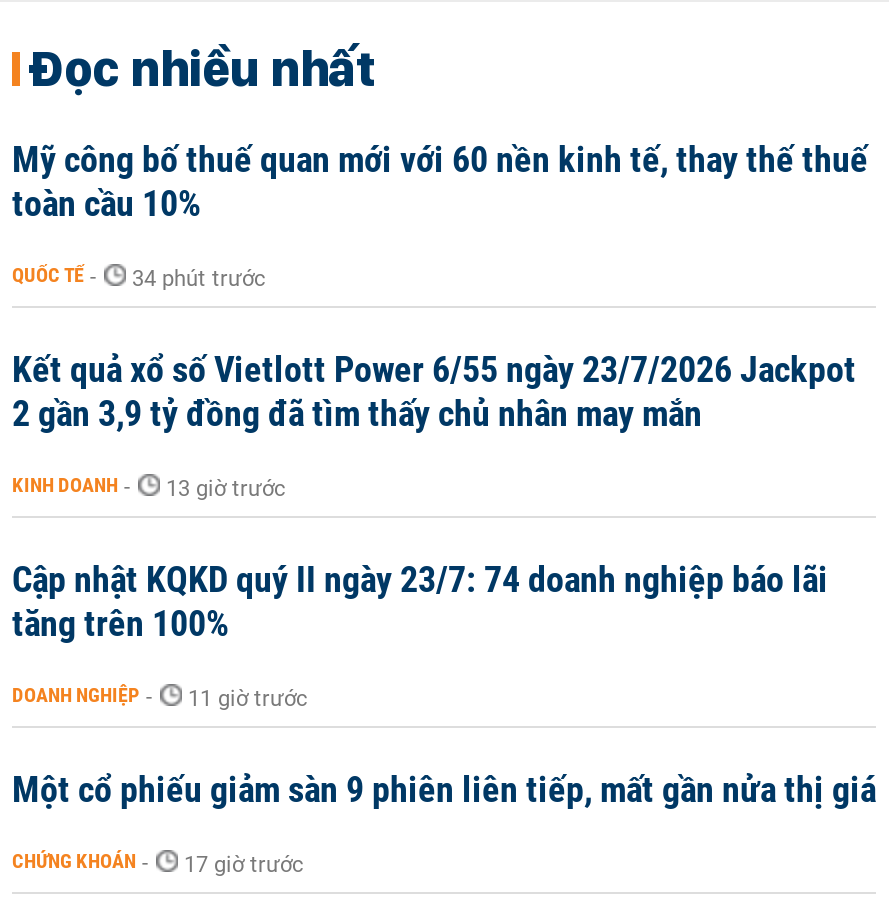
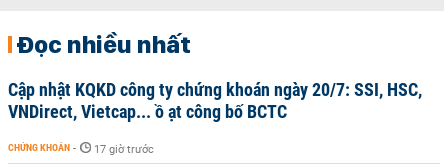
[12,137,876,809] Mỹ công bố thuế quan mới với 60 nền kinh tế, thay thế thuế | toàn cầu 10% | QUỐC TẾ - | 34 phút trước | Kết quả xổ số Vietlott Power 6/55 ngày 23/7/2026 Jackpot | 2 gần 3,9 tỷ đồng đã tìm thấy chủ nhân may mắn | KINH DOANH - | 13 giờ trước | Cập nhật KQKD quý II ngày 23/7: 74 doanh nghiệp báo lãi | tăng trên 100% | DOANH NGHIỆP - | 11 giờ trước | Một cổ phiếu giảm sàn 9 phiên liên tiếp, mất gần nửa thị giá -> [8,78,422,121] Cập nhật KQKD công ty chứng khoán ngày 20/7: SSI, HSC, | VNDirect, Vietcap... ồ ạt công bố BCTC

